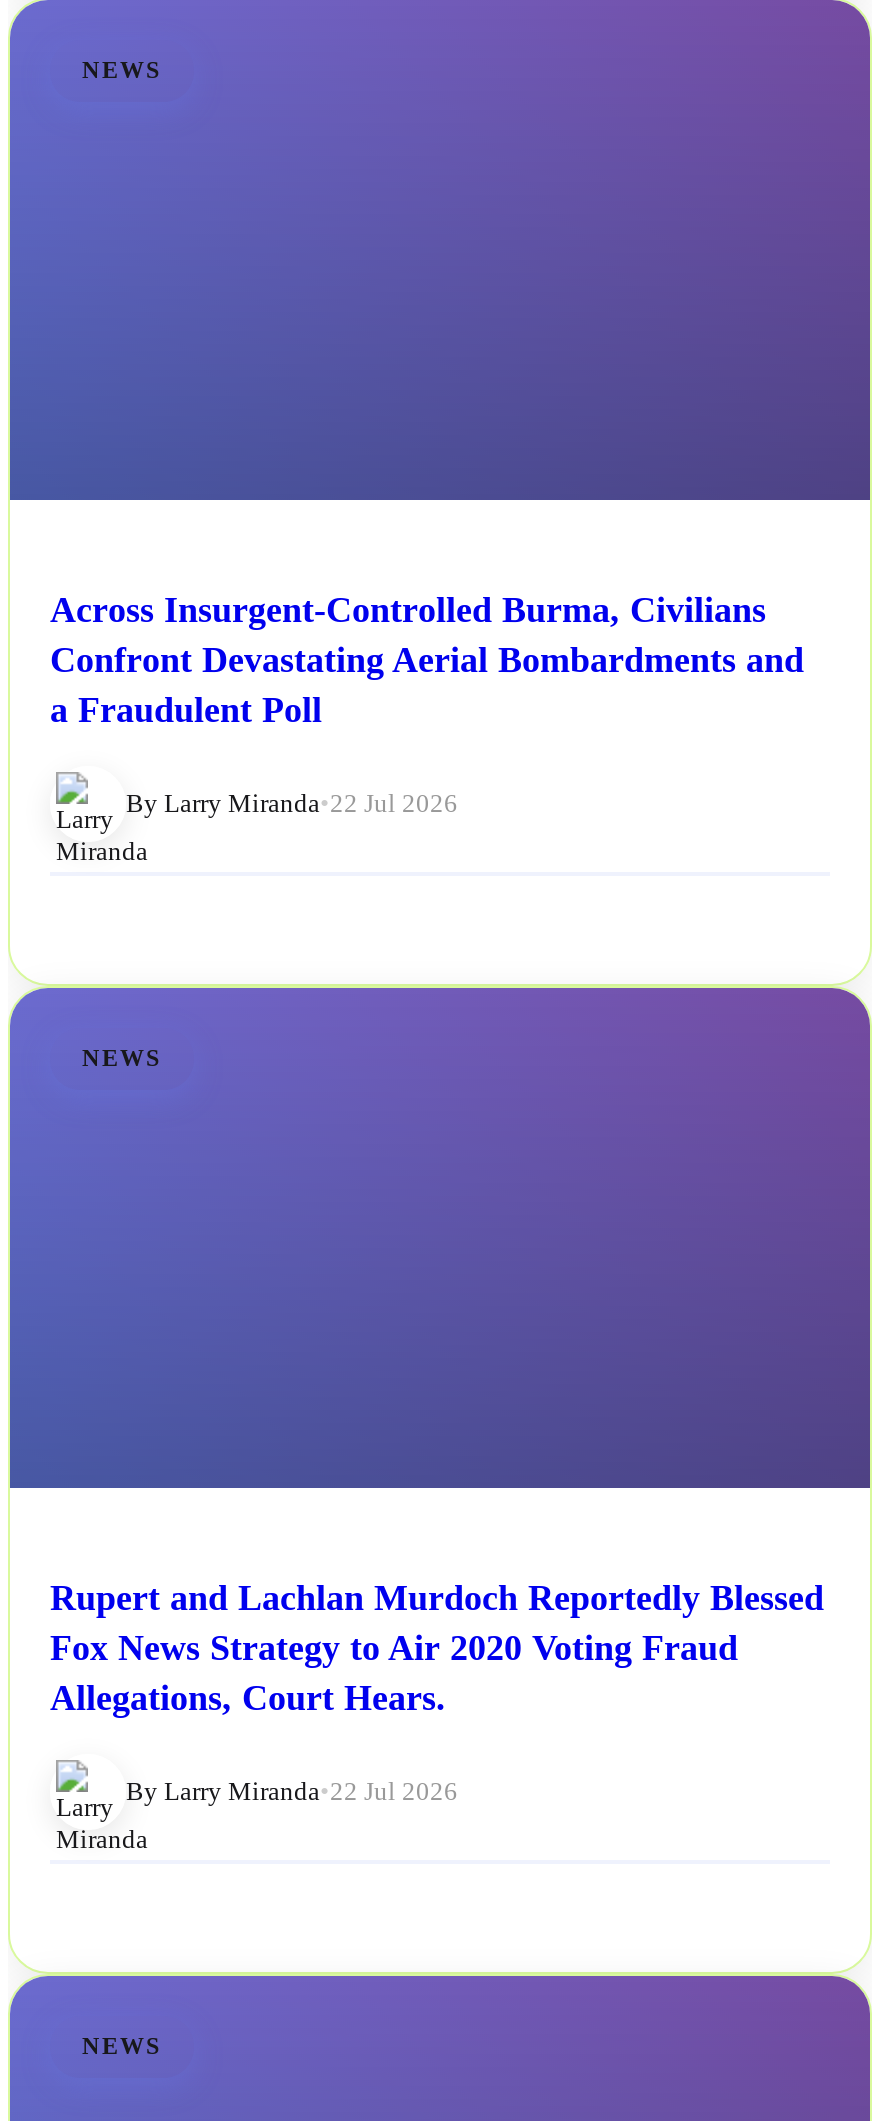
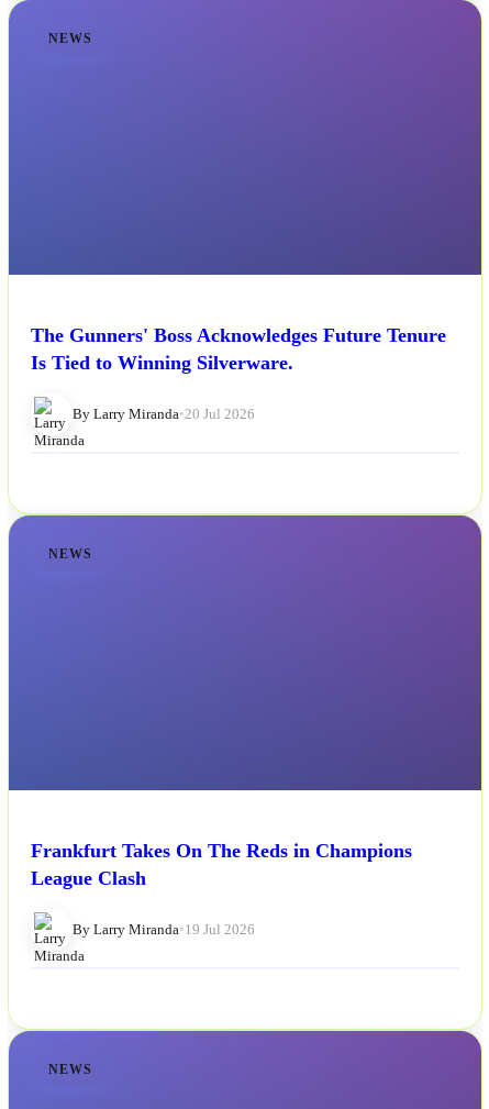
[50,590,804,730] Across Insurgent-Controlled Burma, Civilians | Confront Devastating Aerial Bombardments and | a Fraudulent Poll -> [31,324,446,373] The Gunners' Boss Acknowledges Future Tenure | Is Tied to Winning Silverware.
[126,788,458,818] By Larry Miranda • 22 Jul 2026 -> [73,405,255,422] By Larry Miranda • 20 Jul 2026
[50,1578,824,1718] Rupert and Lachlan Murdoch Reportedly Blessed | Fox News Strategy to Air 2020 Voting Fraud | Allegations, Court Hears. -> [31,839,412,889] Frankfurt Takes On The Reds in Champions | League Clash
[126,1776,458,1806] By Larry Miranda • 22 Jul 2026 -> [73,921,255,937] By Larry Miranda • 19 Jul 2026

